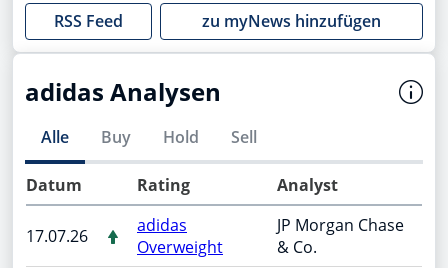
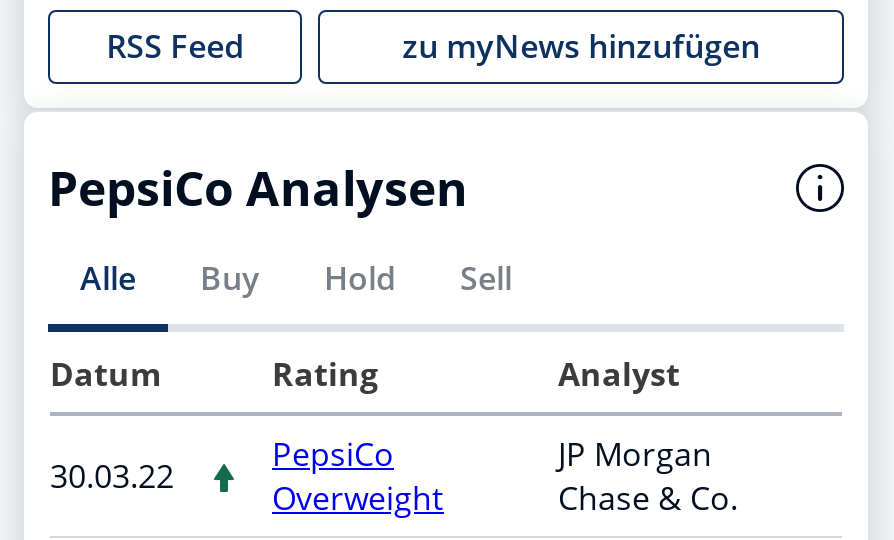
[25,74,221,107] adidas Analysen -> [48,153,468,219] PepsiCo Analysen
[26,213,187,246] 17.07.26 | adidas -> [50,431,394,497] 30.03.22 | PepsiCo

